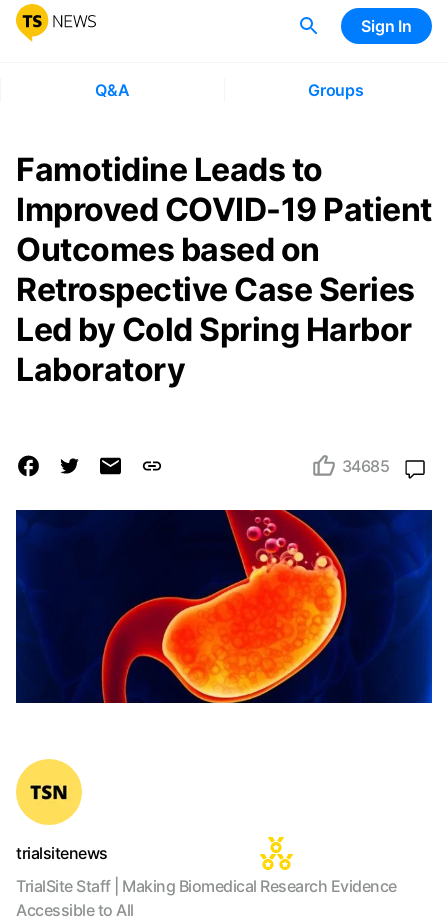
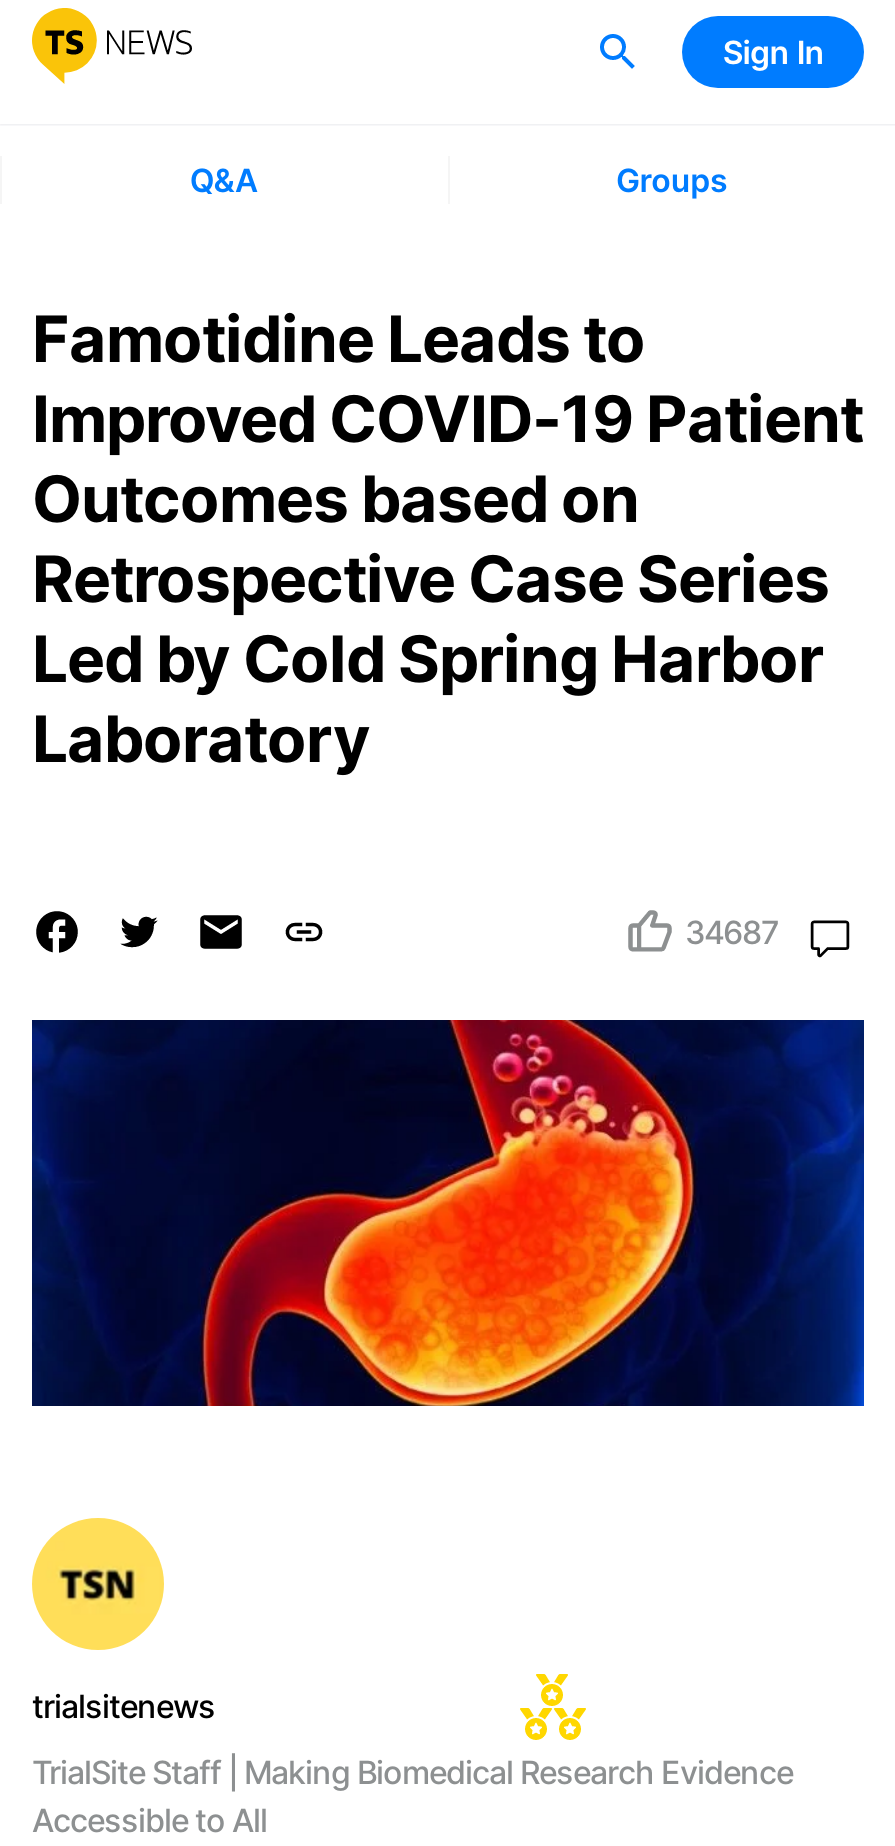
[341,456,389,476] 34685 -> [685,912,778,952] 34687

